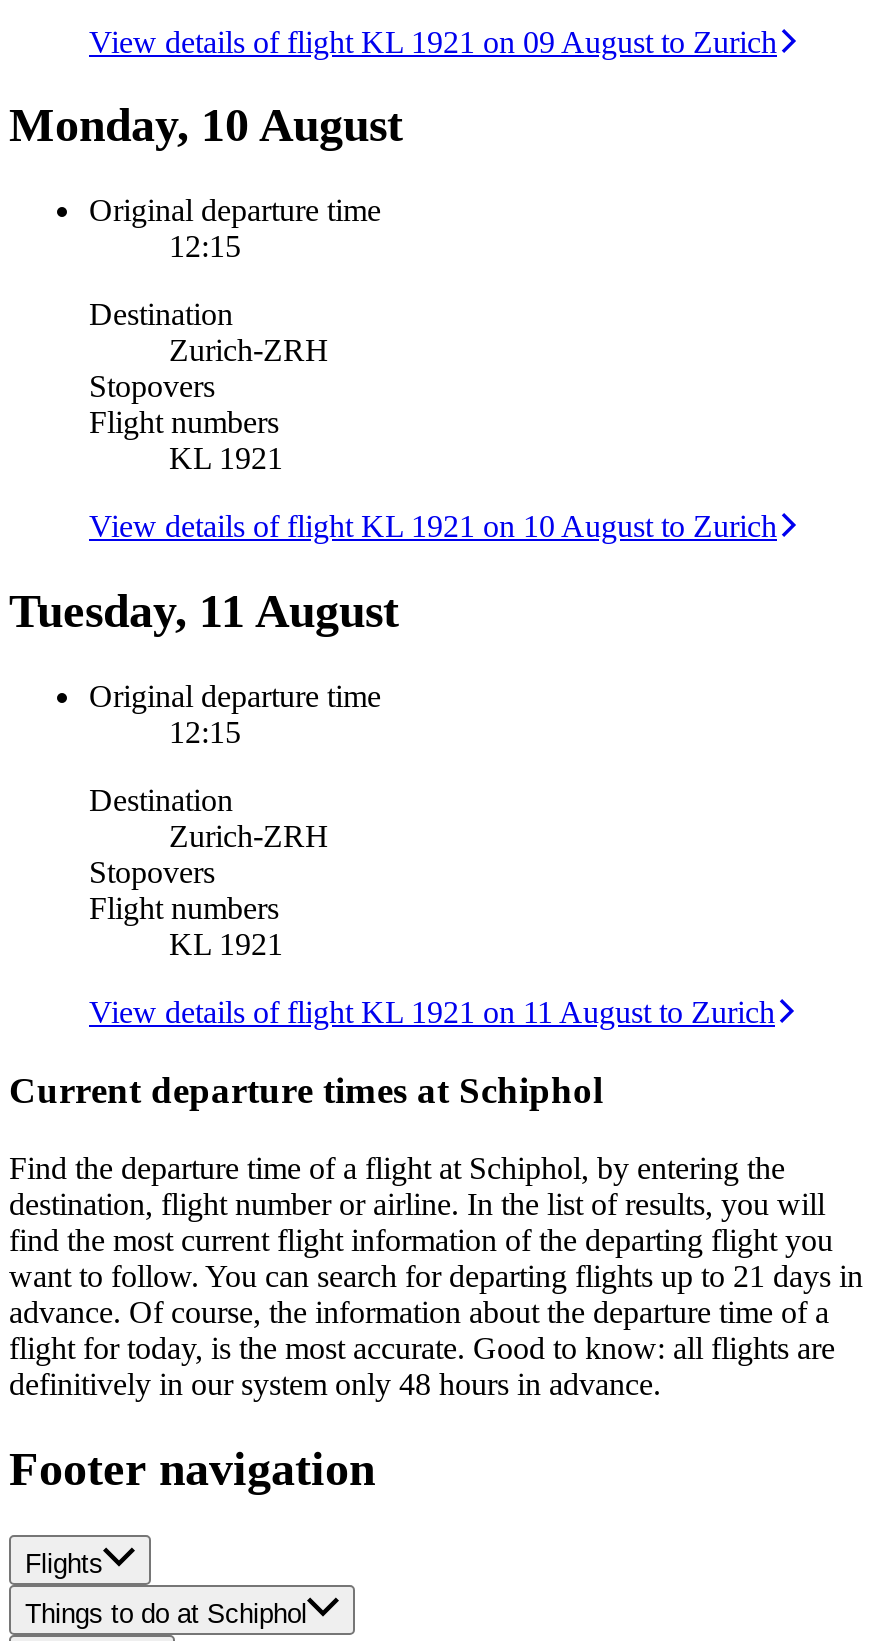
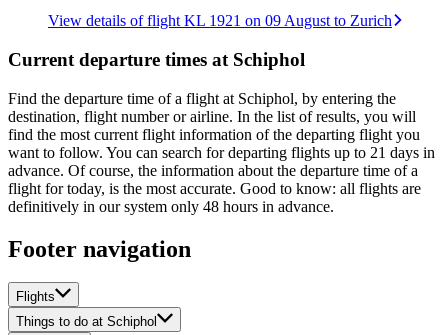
[9,100,777,1030] Monday, 10 August | Original departure time | 12:15 | Destination | Zurich-ZRH | Stopovers | Flight numbers | KL 1921 | View details of flight KL 1921 on 10 August to Zurich | Tuesday, 11 August | Original departure time | 12:15 | Destination | Zurich-ZRH | Stopovers | Flight numbers | KL 1921 | View details of flight KL 1921 on 11 August to Zurich -> none

